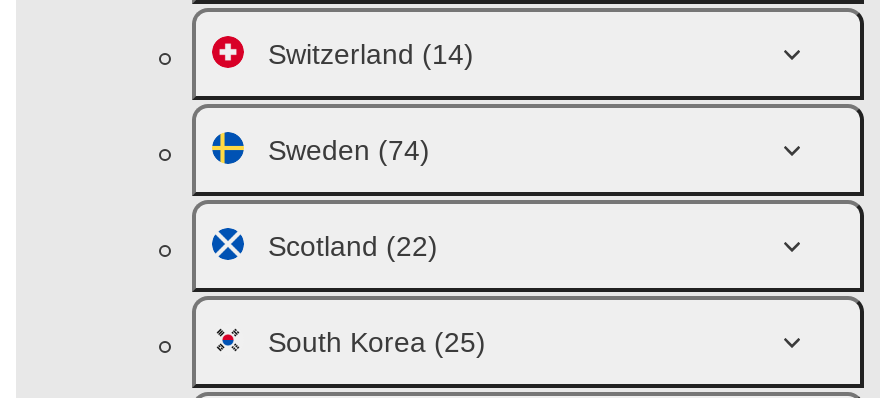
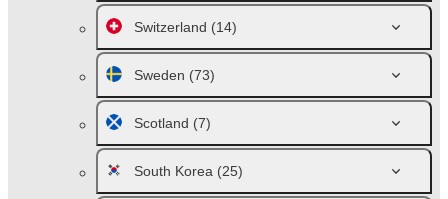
[268,134,430,166] Sweden (74) -> [134,67,215,83] Sweden (73)
[268,230,438,262] Scotland (22) -> [134,115,211,131] Scotland (7)

